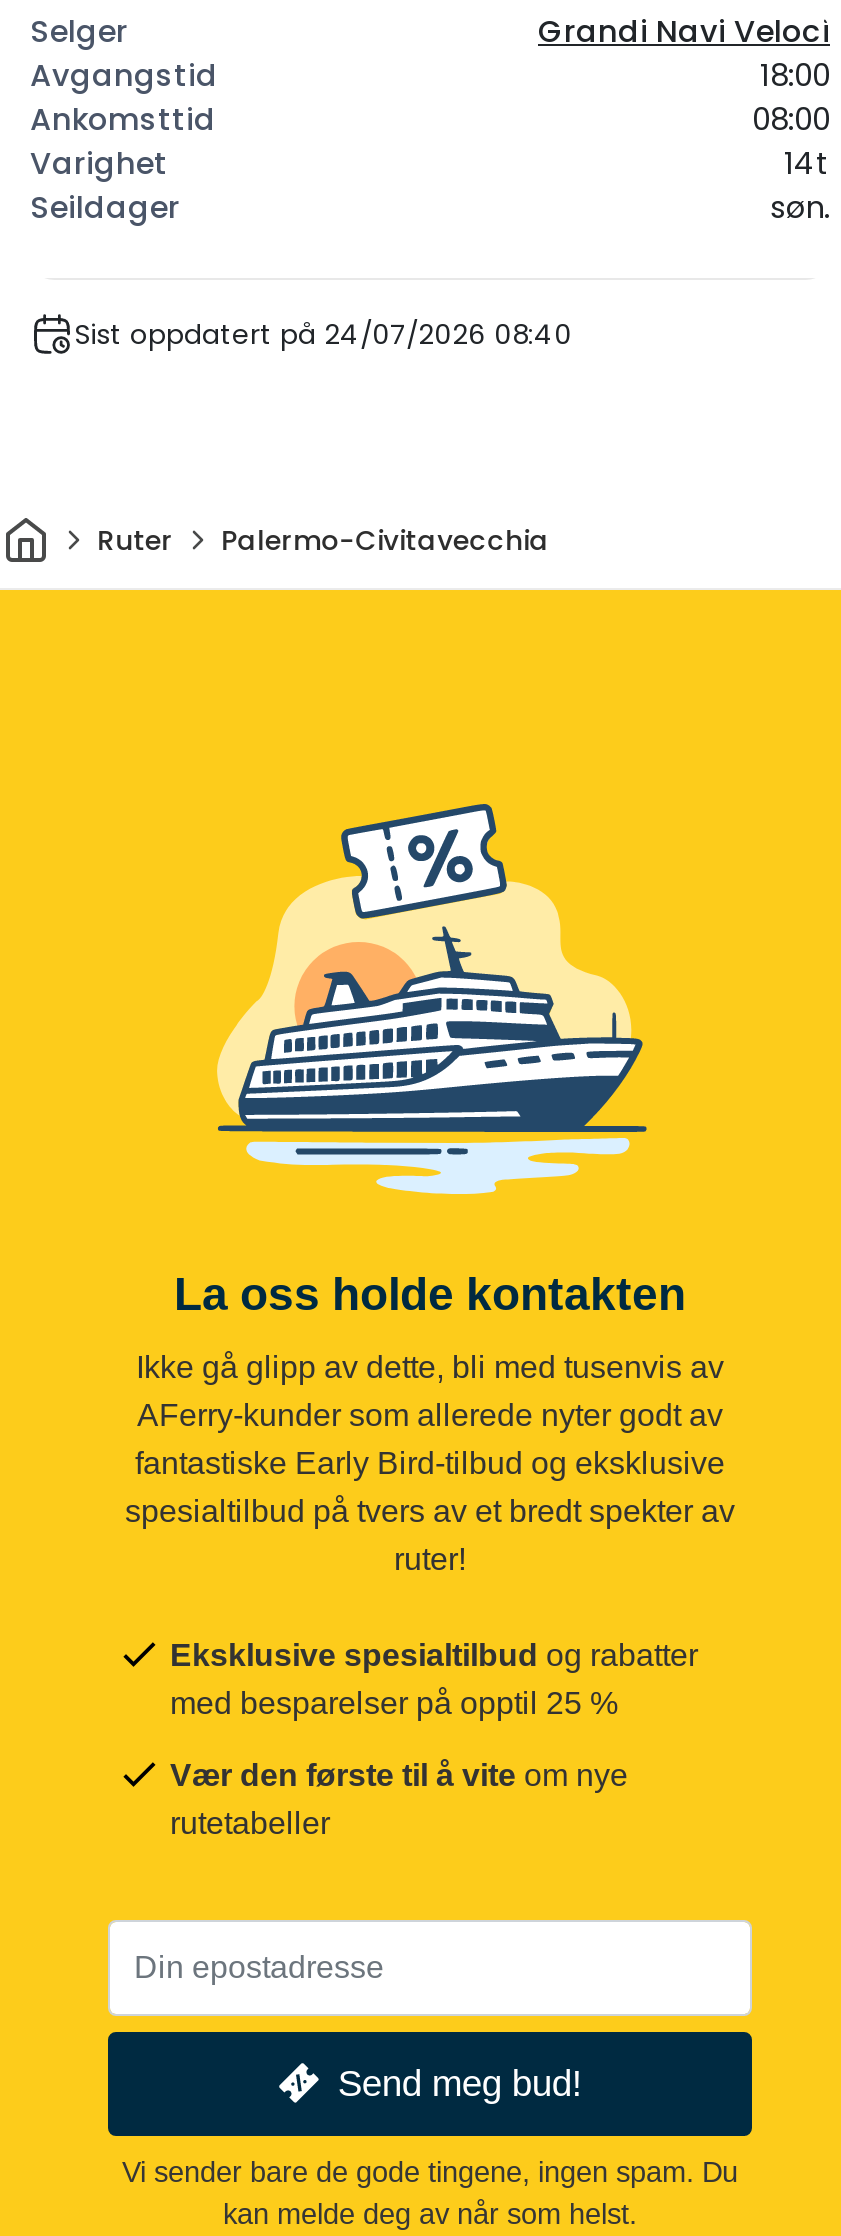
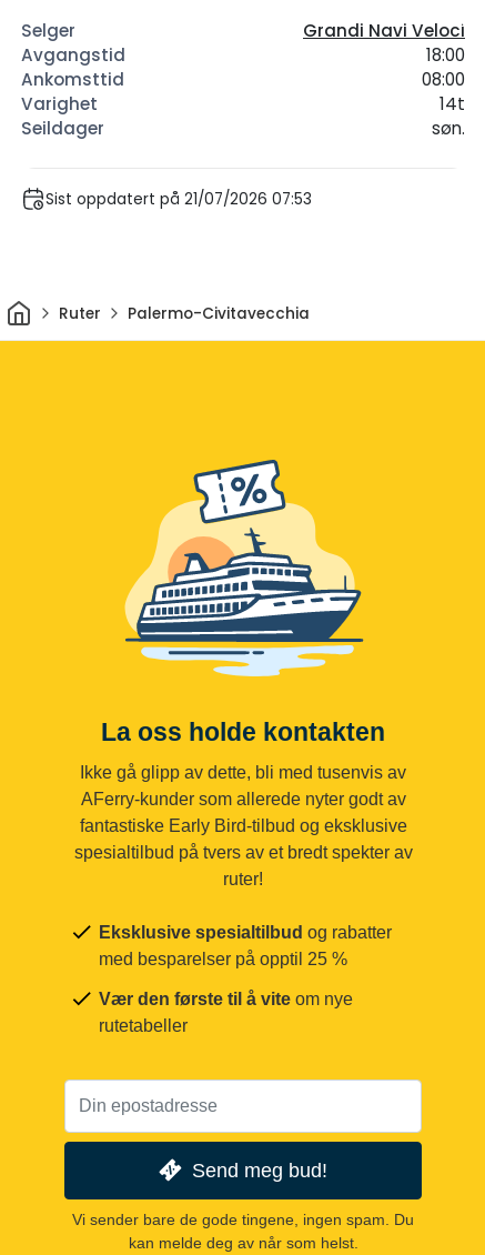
[74,315,572,353] Sist oppdatert på 24/07/2026 08:40 -> [46,188,312,209] Sist oppdatert på 21/07/2026 07:53

